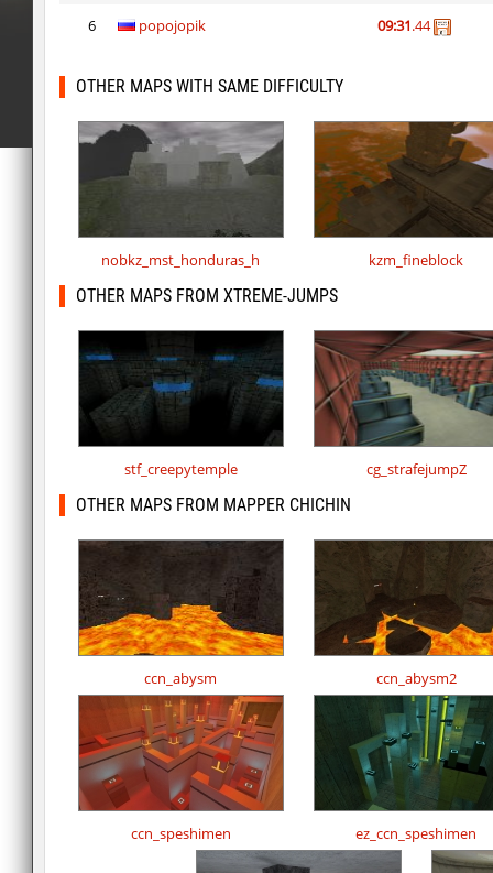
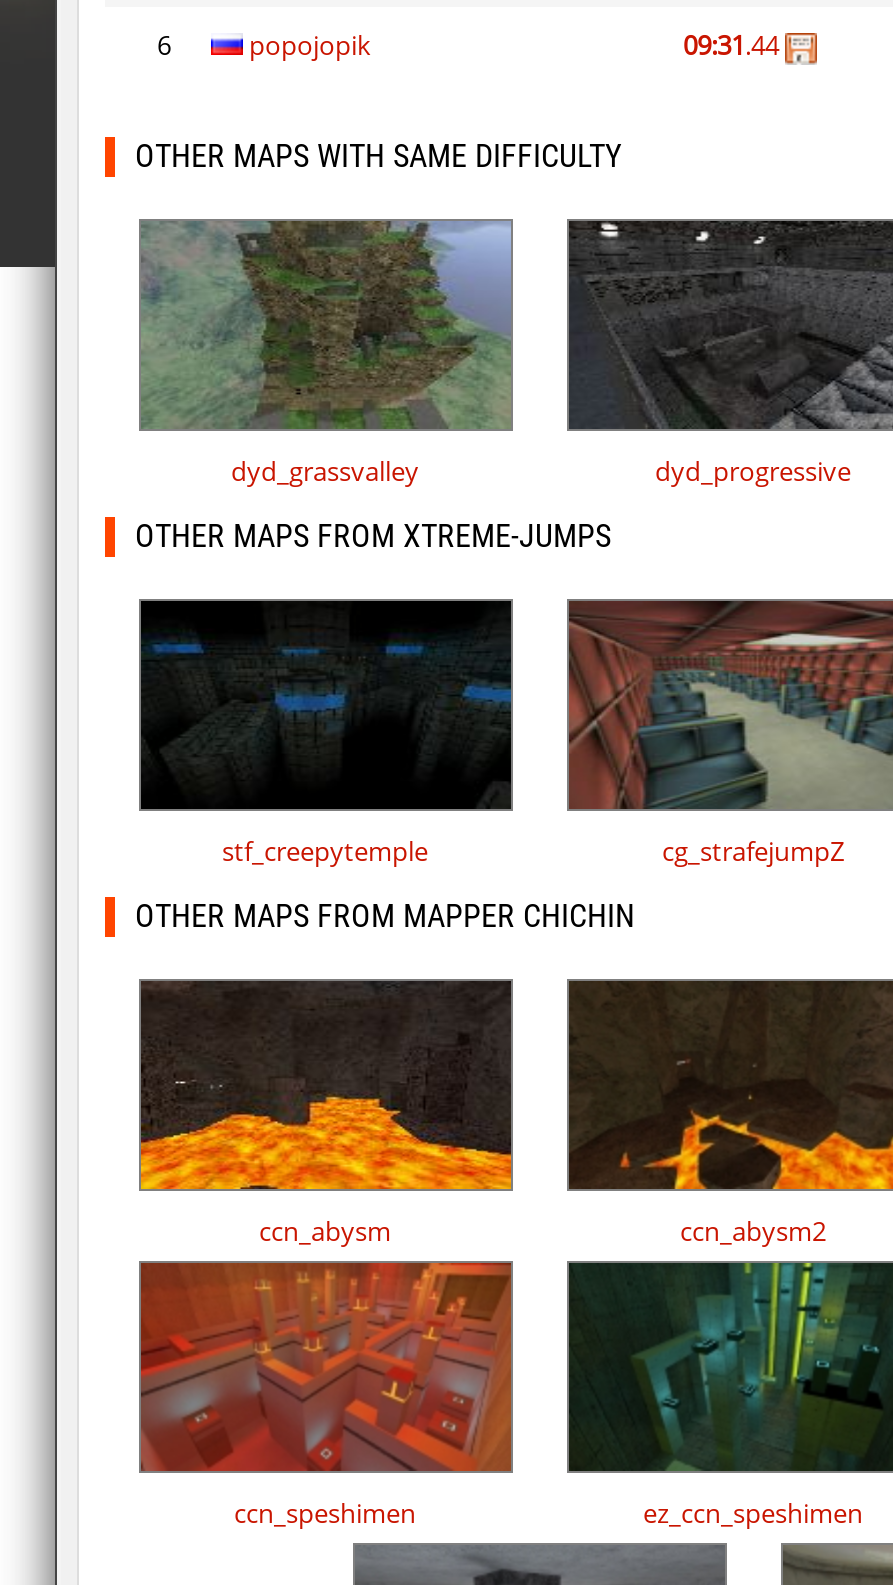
[79,121,463,270] [image] | nobkz_mst_honduras_h | kzm_fineblock -> [141,221,851,489] [image] | dyd_grassvalley | dyd_progressive
[314,121,490,237] [image] -> [567,219,887,431] [image]

